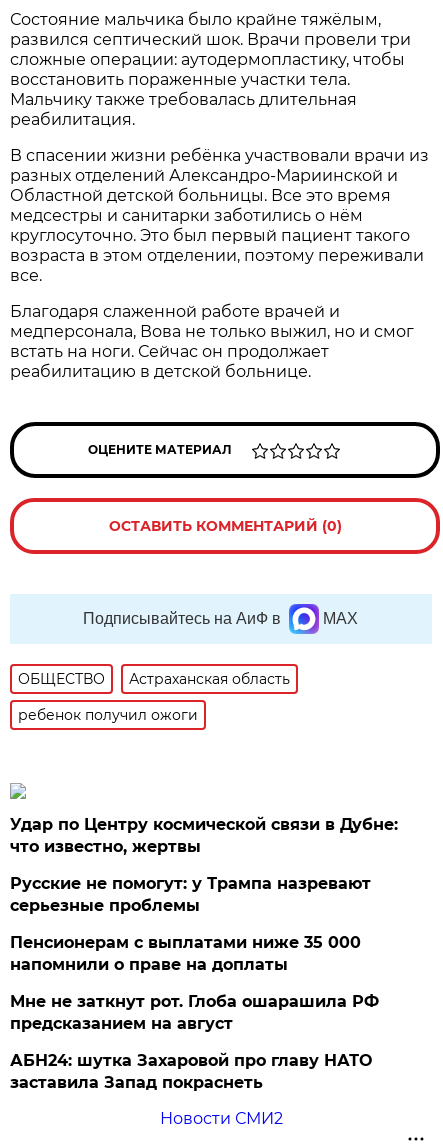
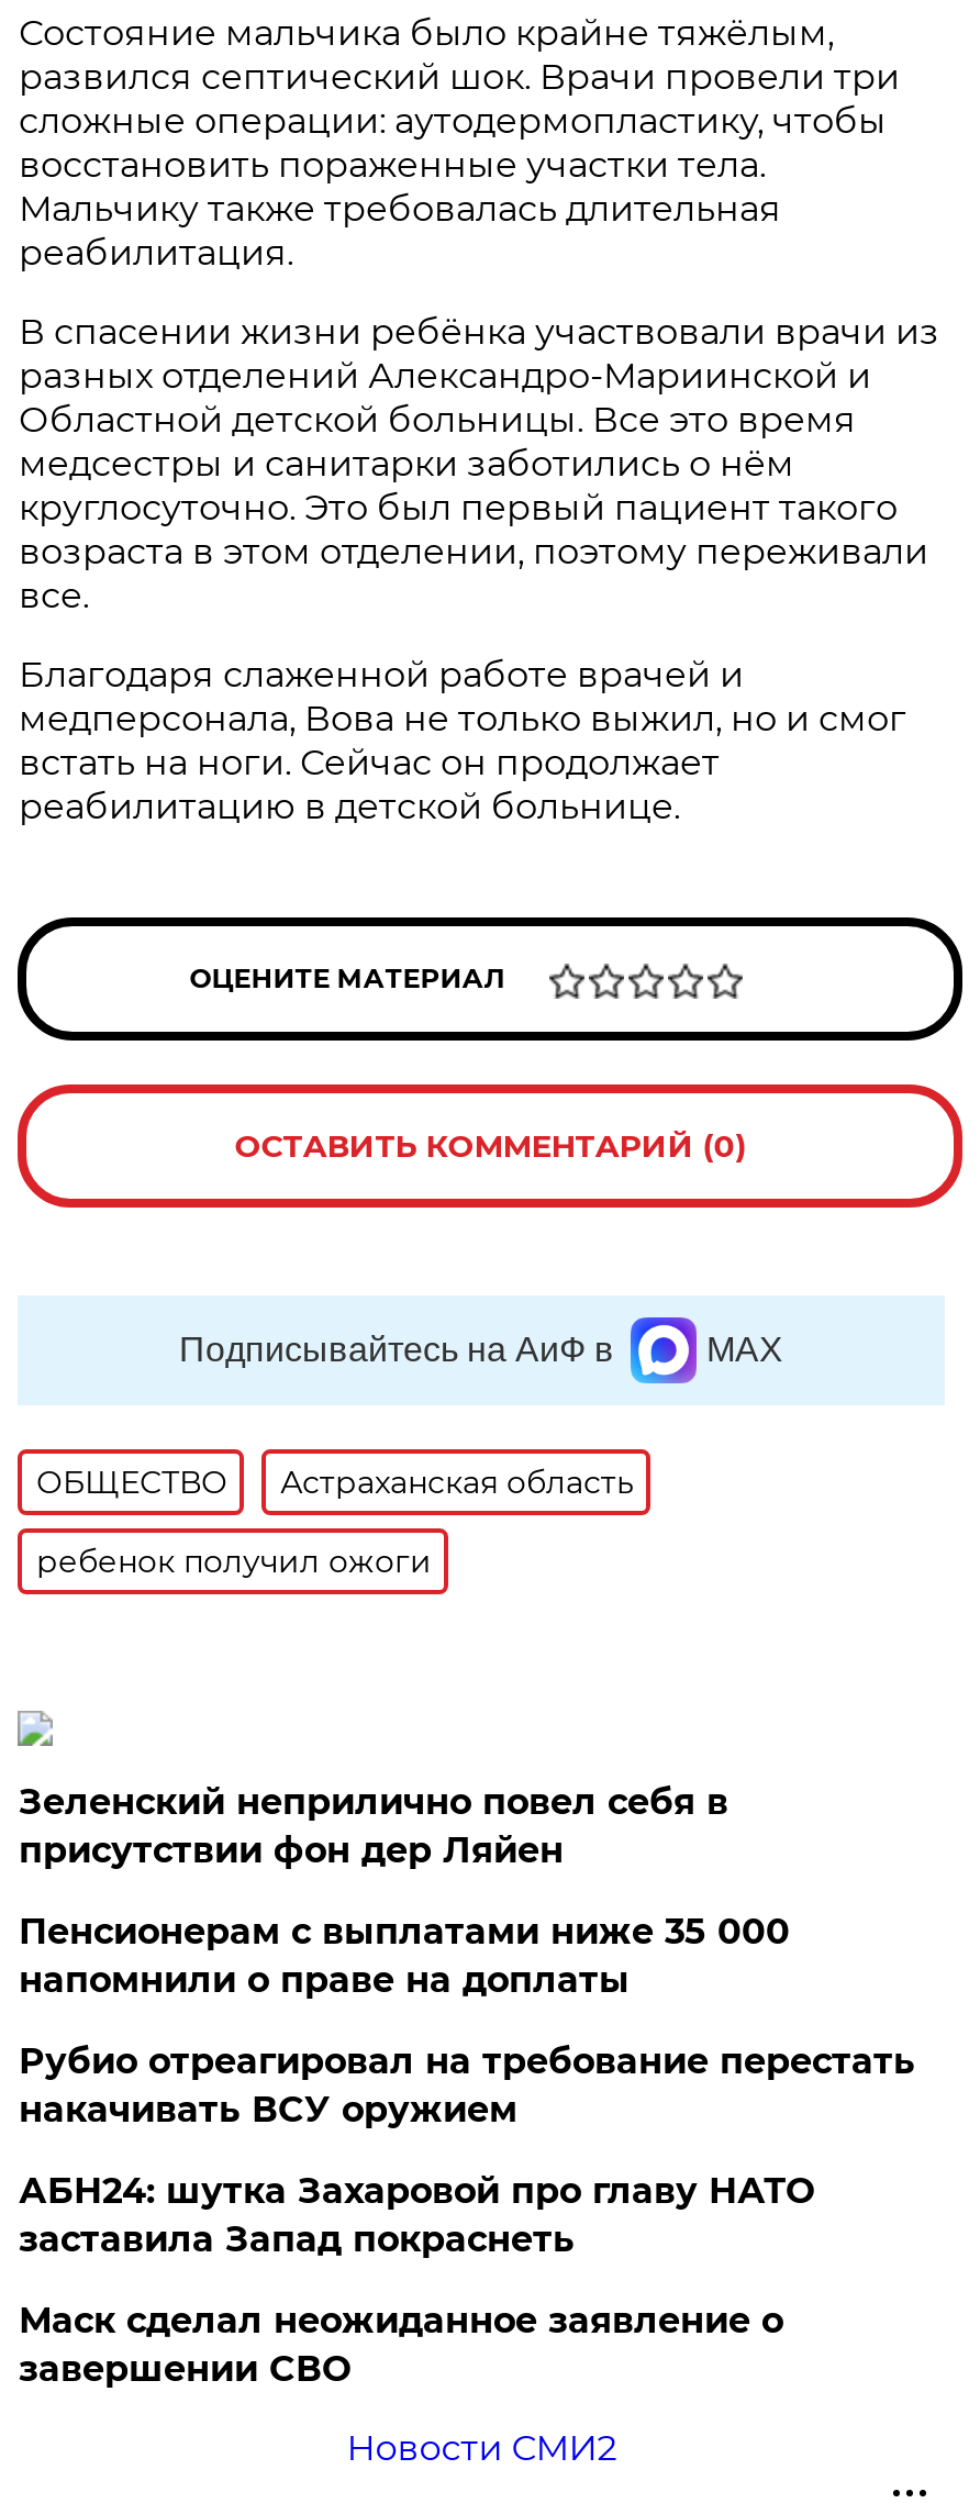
[10,815,398,915] Удар по Центру космической связи в Дубне: | что известно, жертвы | Русские не помогут: у Трампа назревают | серьезные проблемы -> [18,1781,728,1871] Зеленский неприлично повел cебя в | присутствии фон дер Ляйен
moved [10,933,361,974] -> [18,1911,790,2001]: Пенсионерам с выплатами ниже 35 000 | напомнили о праве на доплаты
[10,992,379,1033] Мне не заткнут рот. Глоба ошарашила РФ | предсказанием на август -> [18,2040,915,2131] Рубио отреагировал на требование перестать | накачивать ВСУ оружием
moved [10,1051,372,1092] -> [18,2170,814,2260]: АБН24: шутка Захаровой про главу НАТО | заставила Запад покраснеть
none -> [18,2300,783,2390] Маск сделал неожиданное заявление о | завершении СВО

